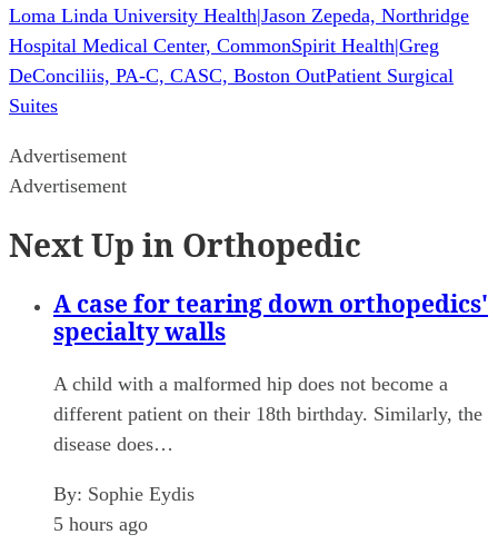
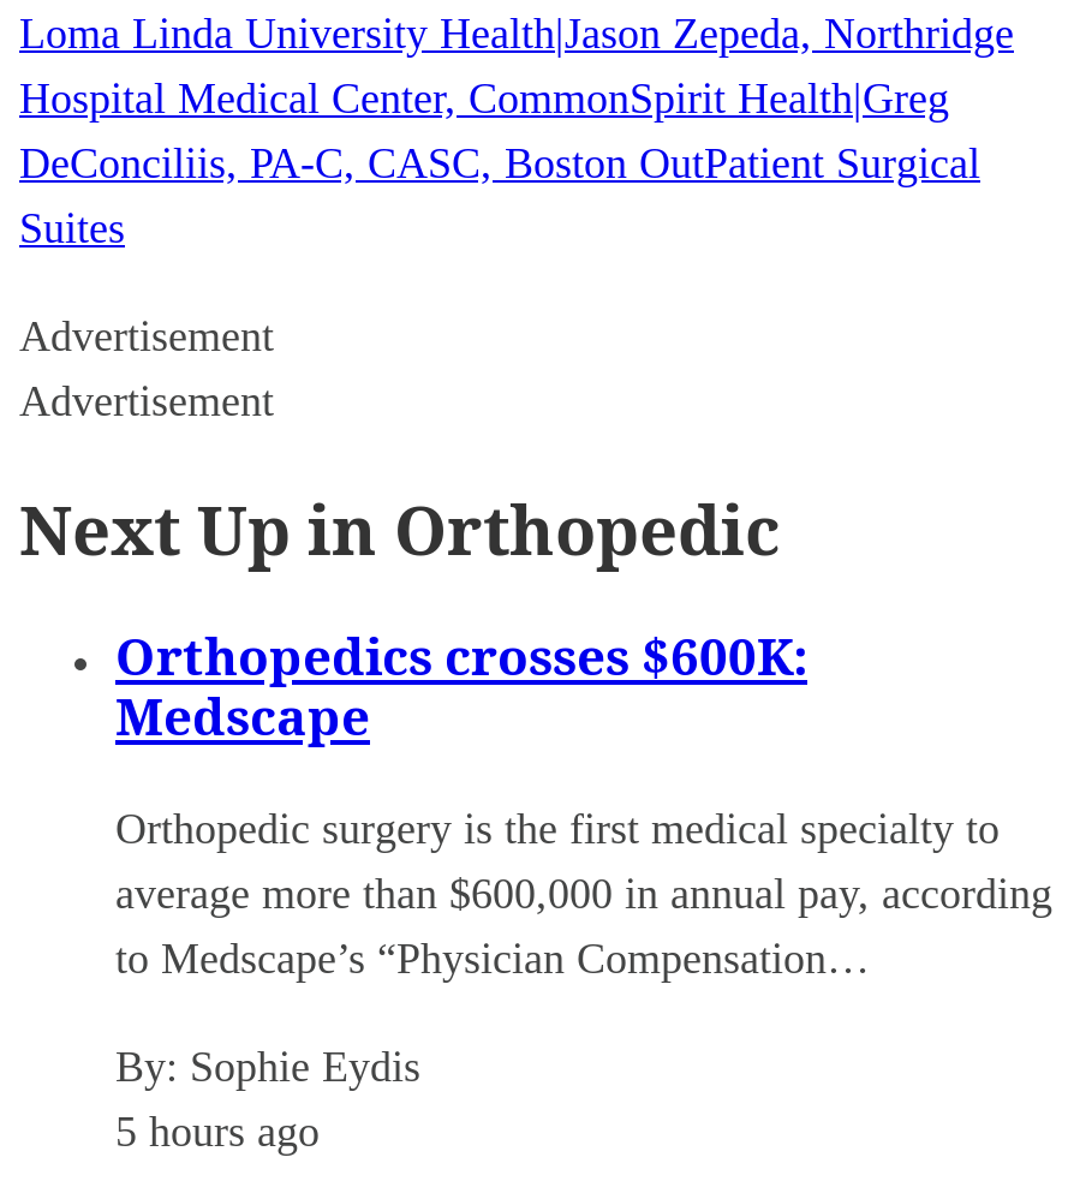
[53,288,488,347] A case for tearing down orthopedics' | specialty walls -> [115,621,807,749] Orthopedics crosses $600K: | Medscape
[53,372,482,455] A child with a malformed hip does not become a | different patient on their 18th birthday. Similarly, the | disease does… -> [115,804,1052,982] Orthopedic surgery is the first medical specialty to | average more than $600,000 in annual pay, according | to Medscape’s “Physician Compensation…

